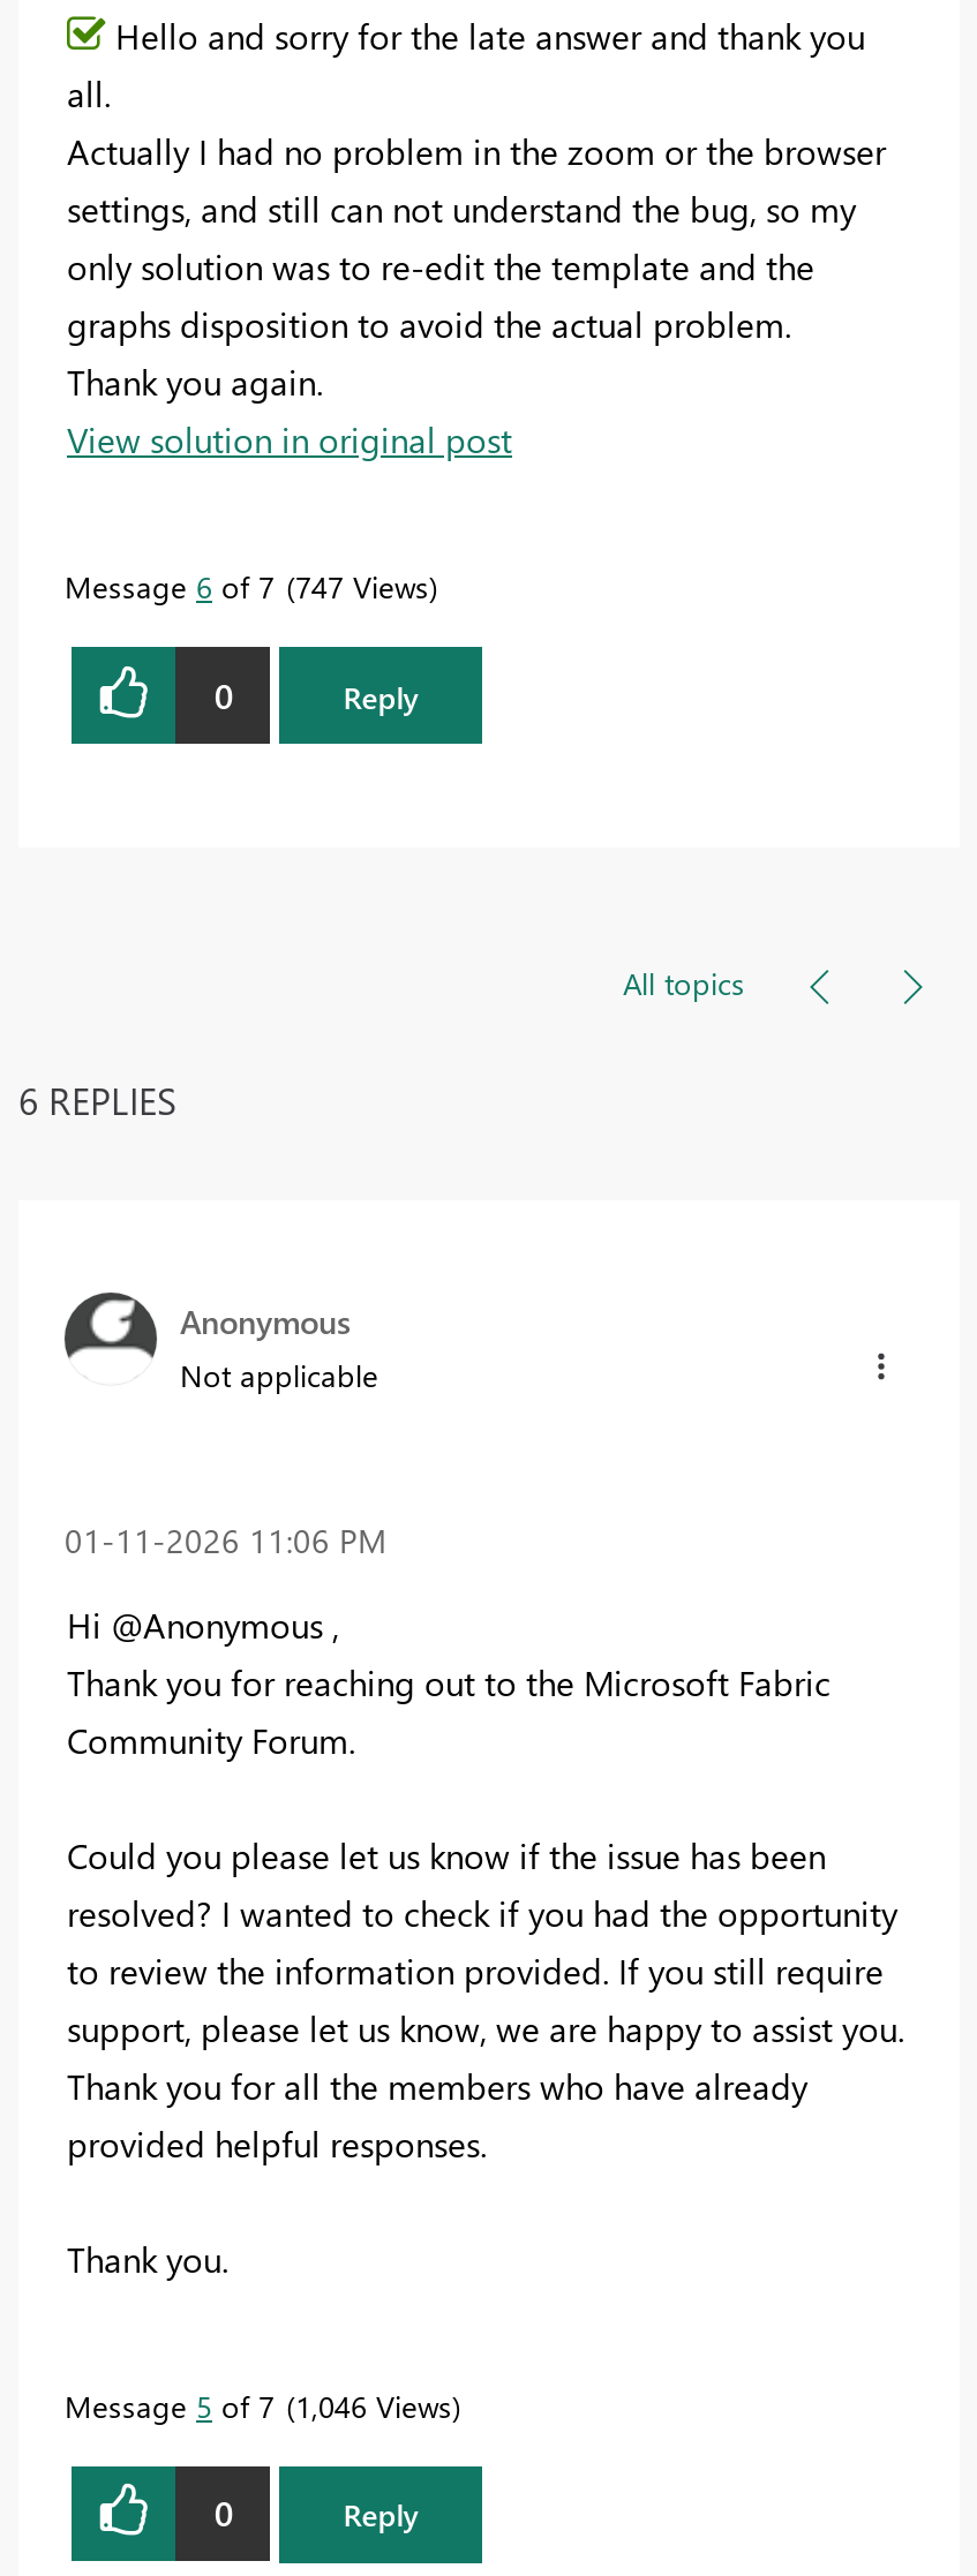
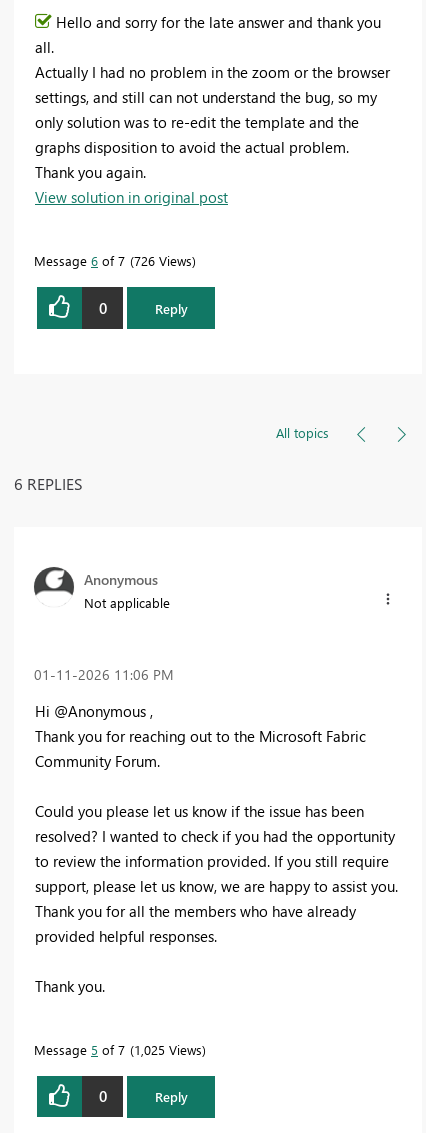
[65,566,429,606] Message 6 of 7 747 Views -> [34,252,192,269] Message 6 of 7 726 Views
[65,2385,452,2424] Message 5 of 7 1,046 Views -> [34,1040,202,1057] Message 5 of 7 1,025 Views

